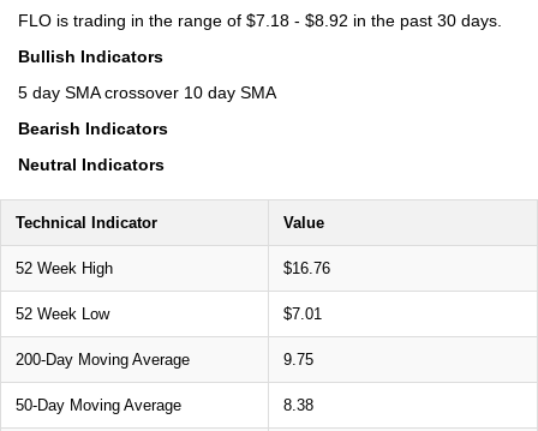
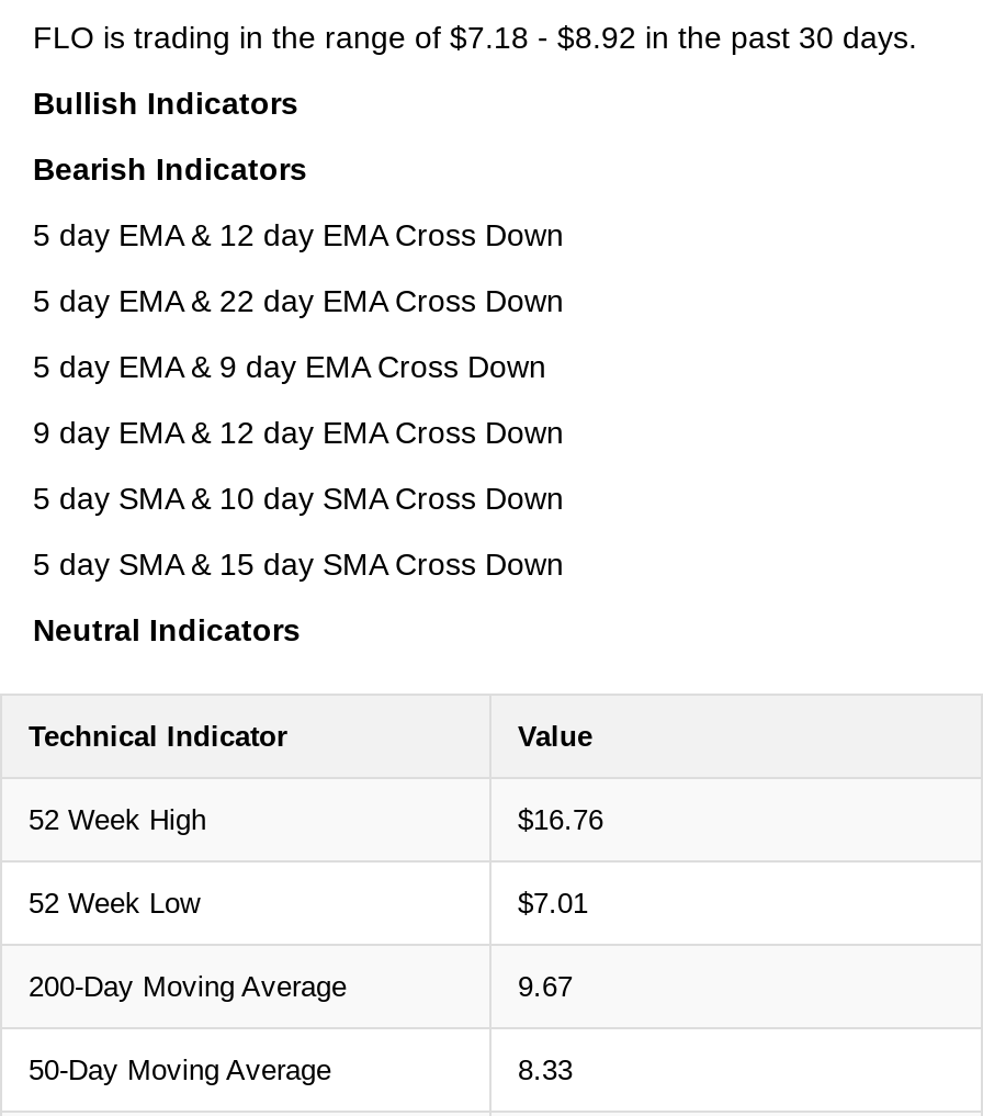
[18,82,276,102] 5 day SMA crossover 10 day SMA -> none
moved [18,118,168,138] -> [33,151,307,186]: Bearish Indicators
none -> [33,217,564,581] 5 day EMA & 12 day EMA Cross Down | 5 day EMA & 22 day EMA Cross Down | 5 day EMA & 9 day EMA Cross Down | 9 day EMA & 12 day EMA Cross Down | 5 day SMA & 10 day SMA Cross Down | 5 day SMA & 15 day SMA Cross Down
[283,350,313,368] 9.75 -> [518,969,573,1002] 9.67
[283,396,313,414] 8.38 -> [518,1053,573,1086] 8.33

